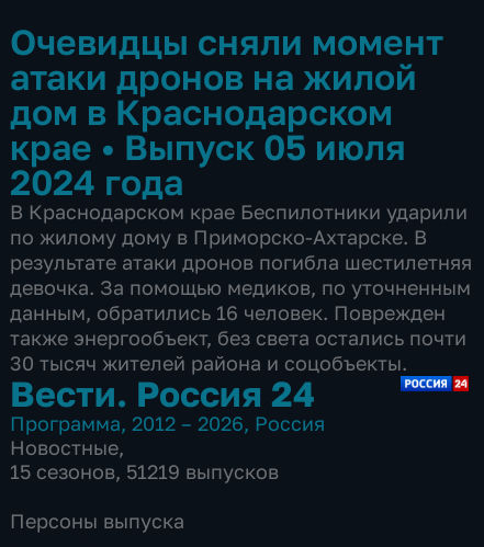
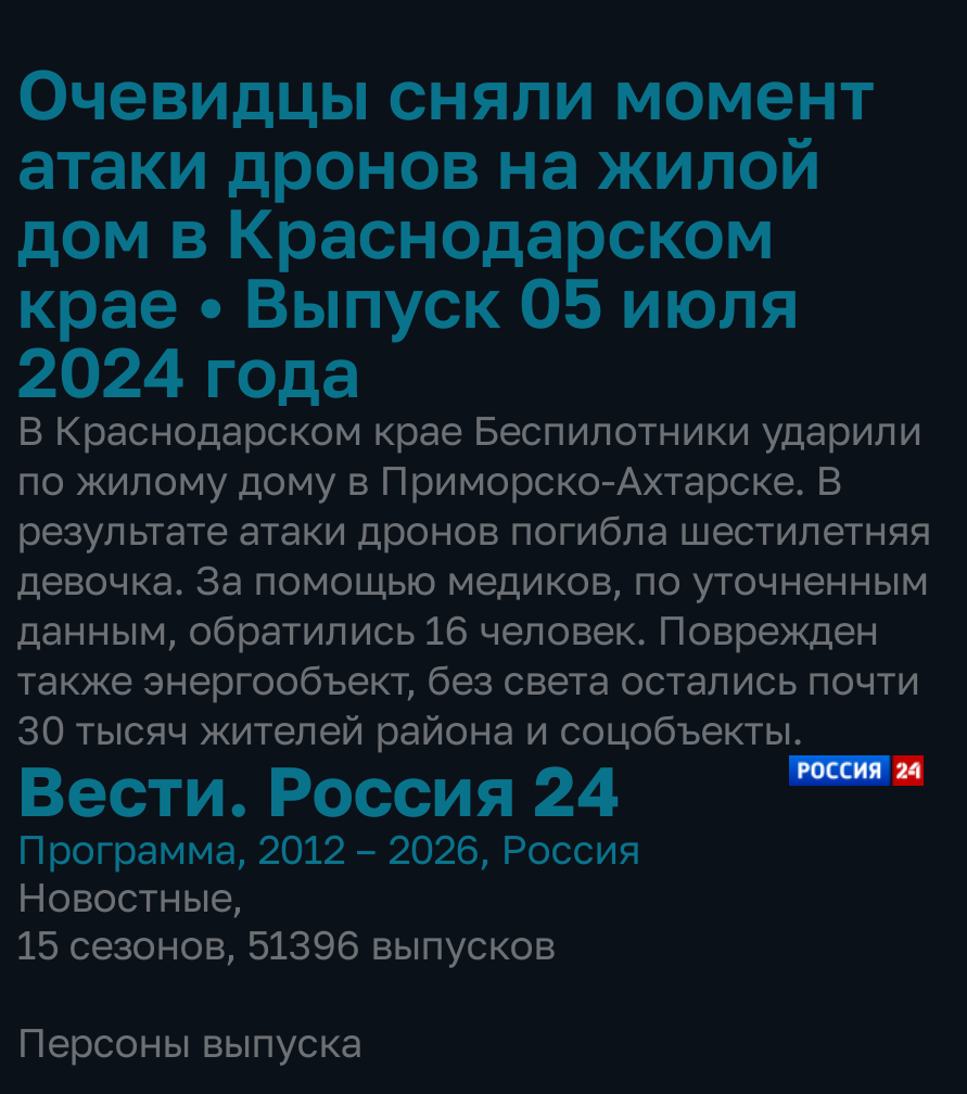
[10,459,279,483] 15 сезонов, 51219 выпусков -> [17,920,555,968] 15 сезонов, 51396 выпусков

